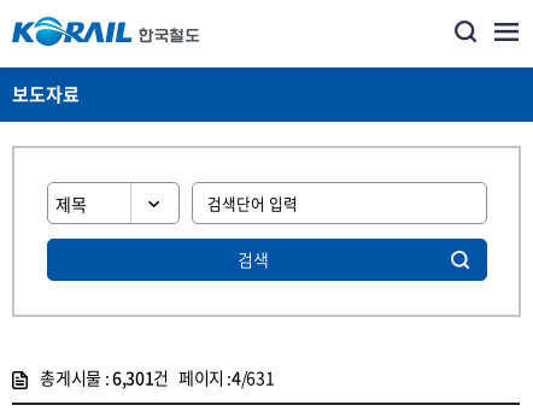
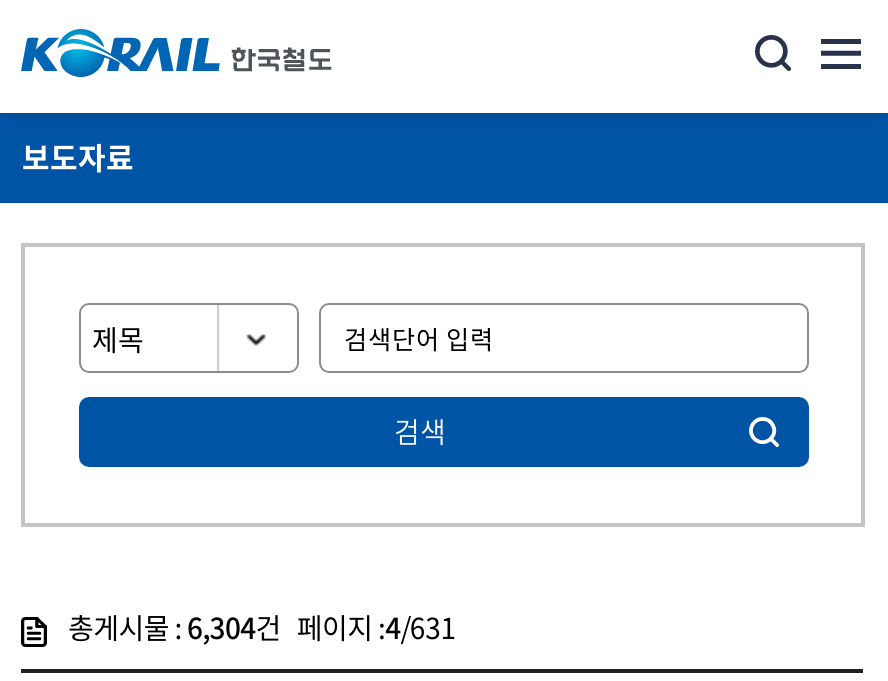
[40,365,274,389] 총게시물 : 6,301건 페이지 : 4/631 -> [68,607,456,647] 총게시물 : 6,304건 페이지 : 4/631

